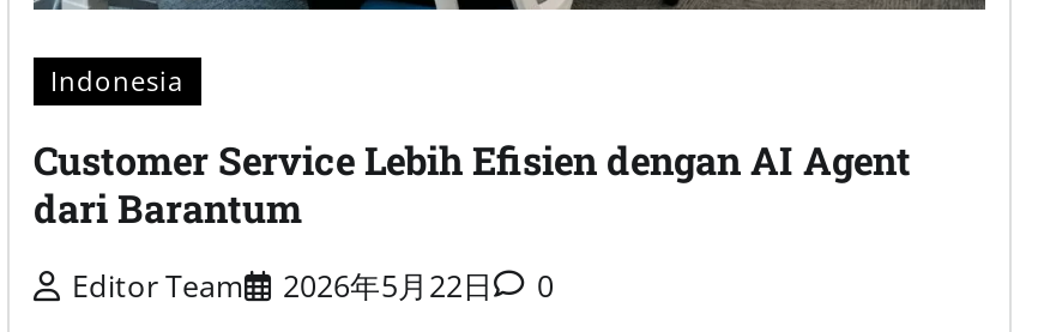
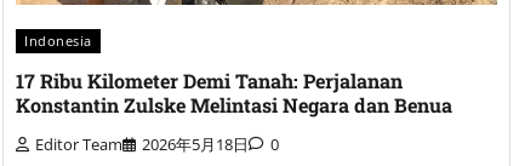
[34,134,911,233] Customer Service Lebih Efisien dengan AI Agent | dari Barantum -> [16,68,452,118] 17 Ribu Kilometer Demi Tanah: Perjalanan | Konstantin Zulske Melintasi Negara dan Benua
[72,265,554,308] Editor Team 2026年5月22日 0 -> [35,134,279,156] Editor Team 2026年5月18日 0

